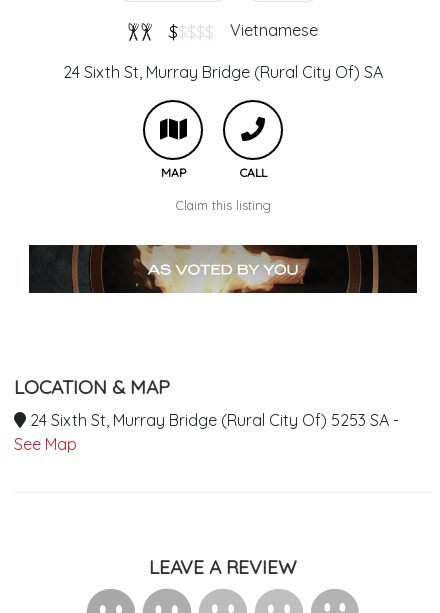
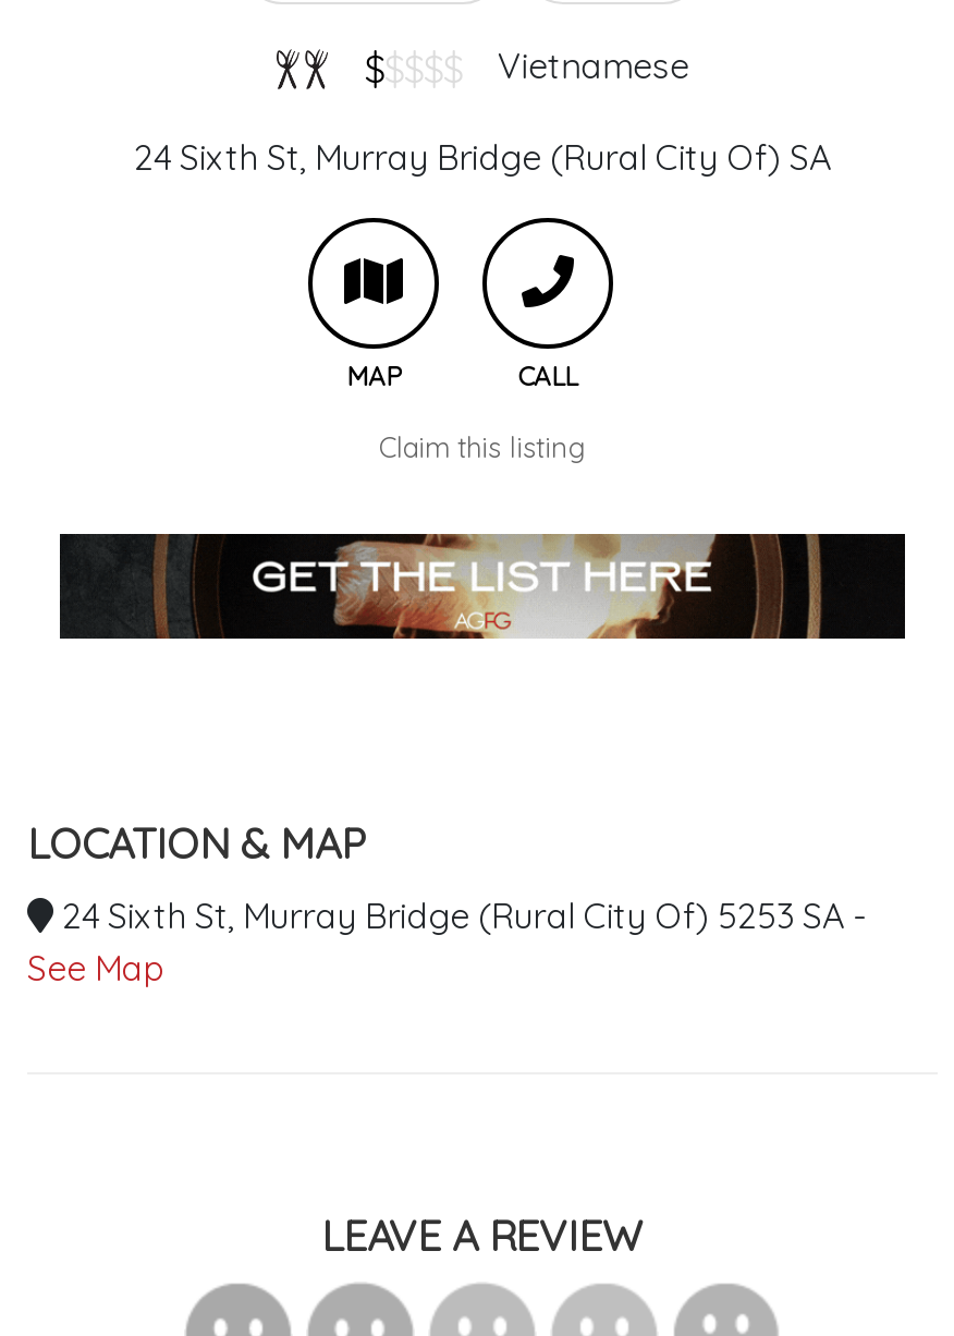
[118,244,330,294] [image] -> [252,532,720,641] [image]

